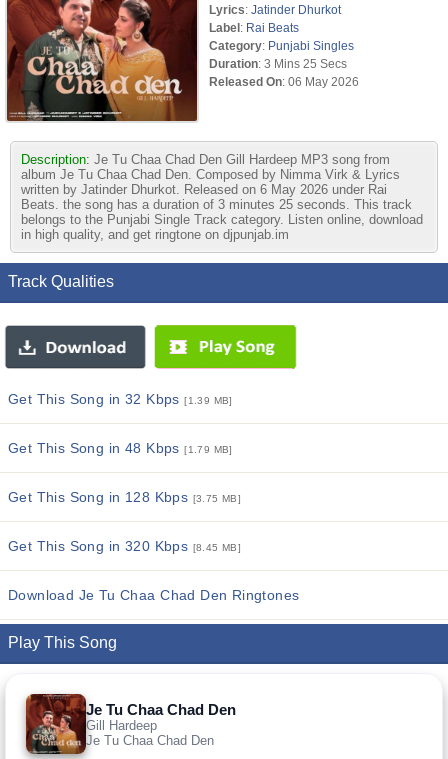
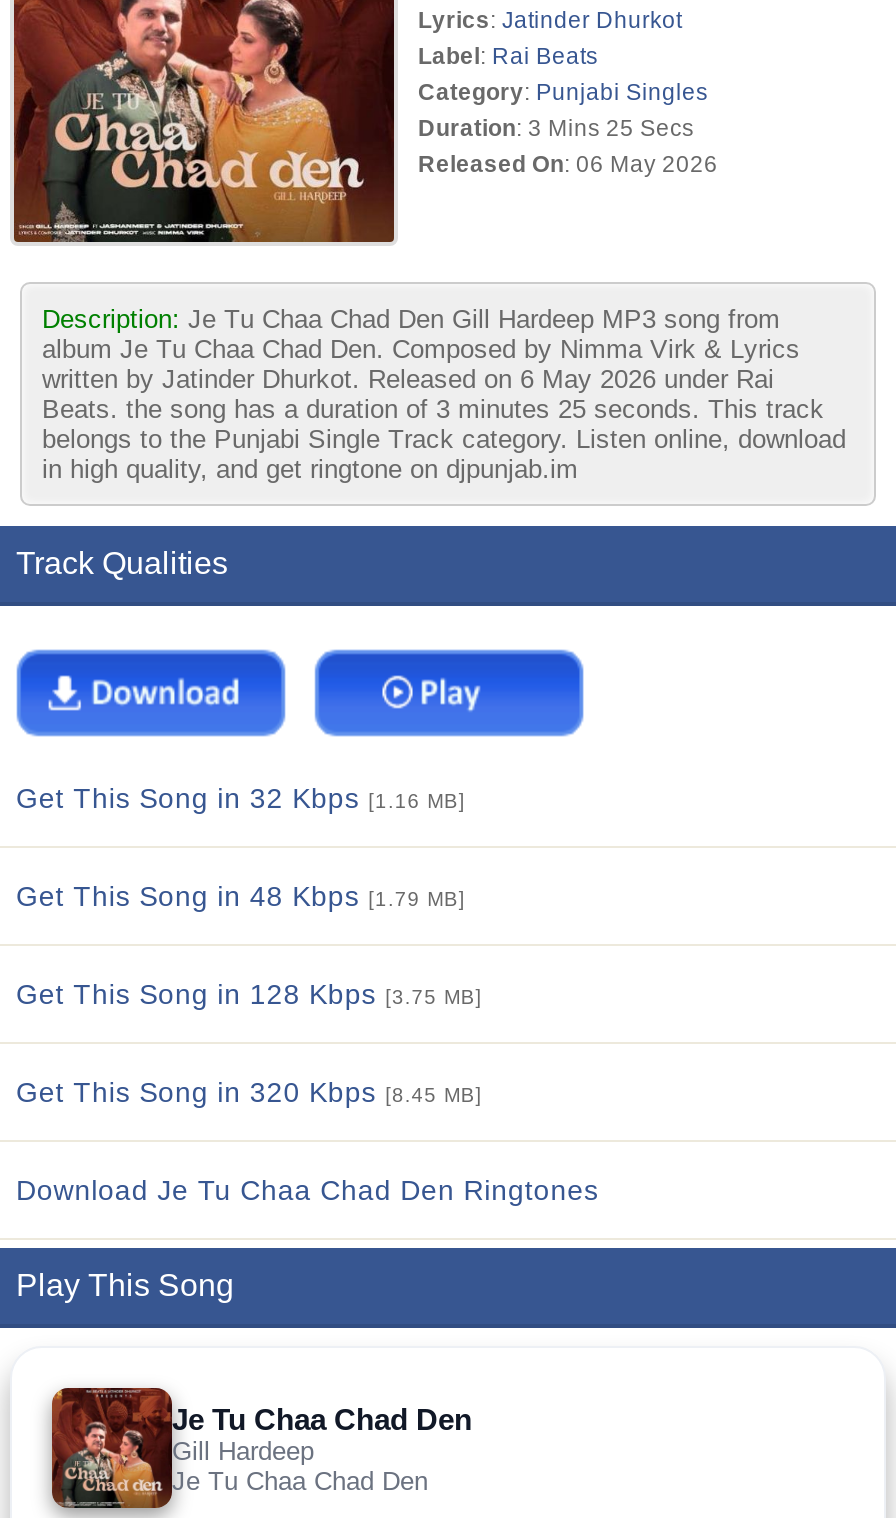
[4,325,146,369] [image] -> [10,650,290,736] [image]
[8,324,297,407] [image] | Get This Song in 32 Kbps [1.39 MB] -> [16,648,592,814] [image] | Get This Song in 32 Kbps [1.16 MB]

